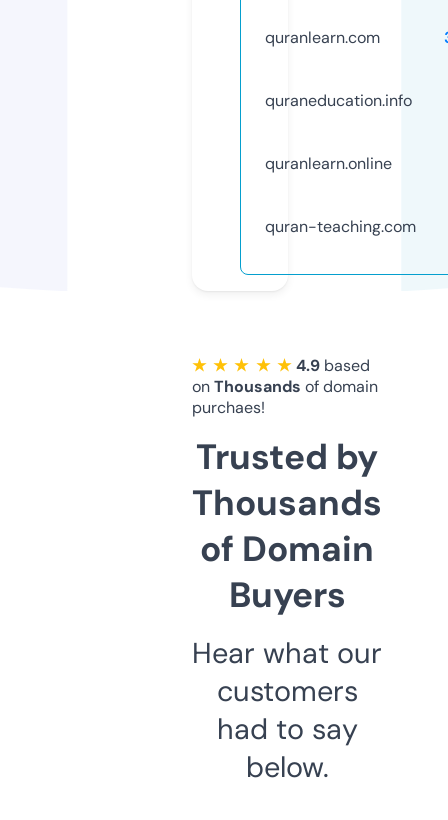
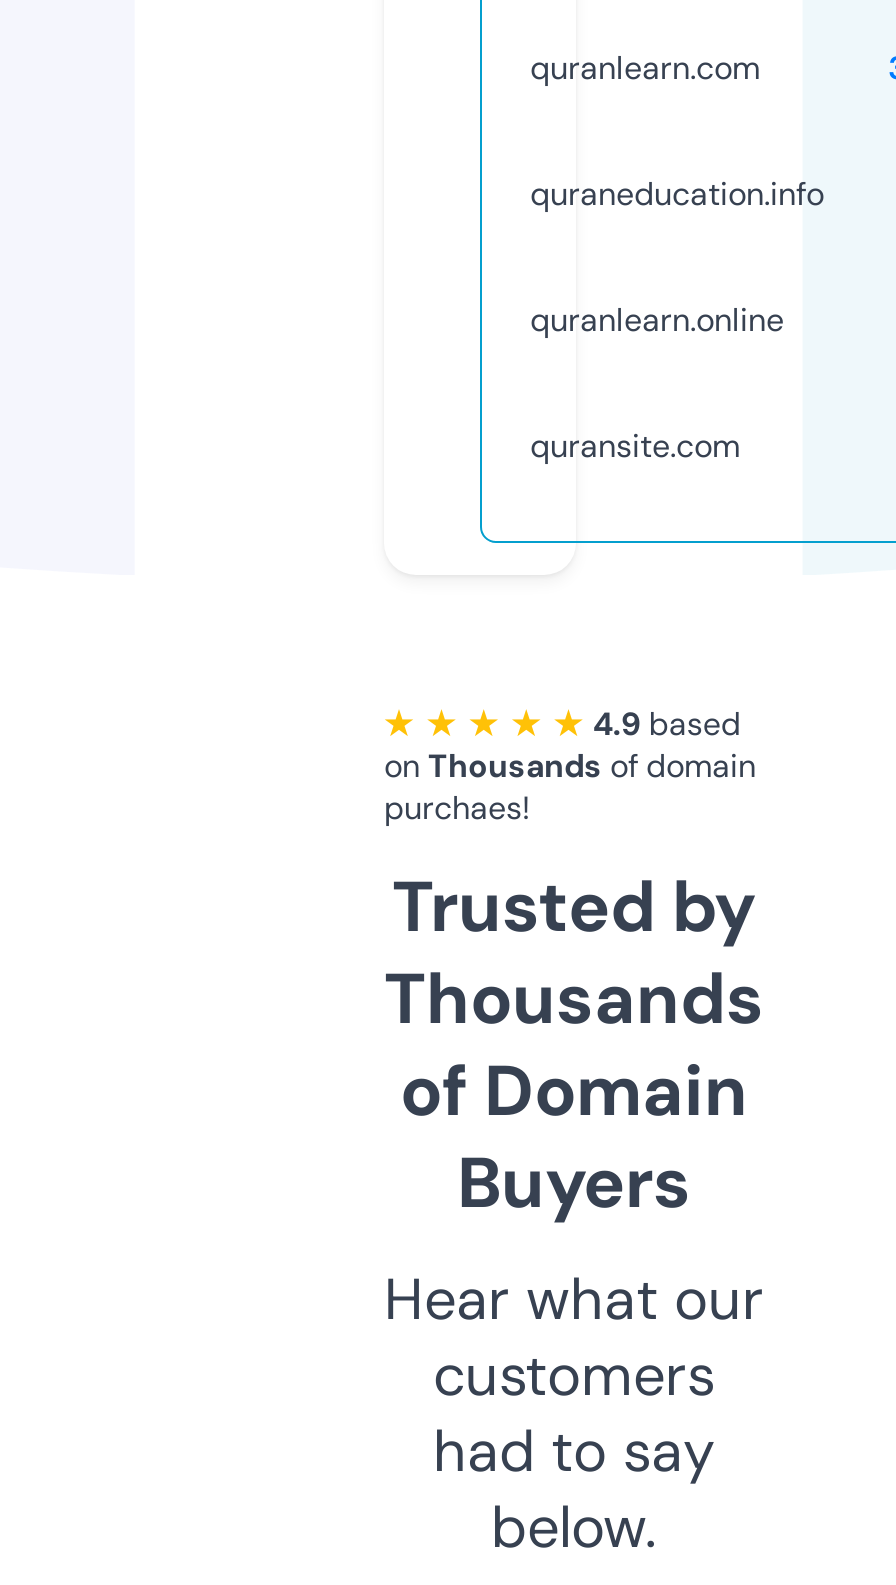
[265,216,416,237] quran-teaching.com -> [530,425,740,467] quransite.com

